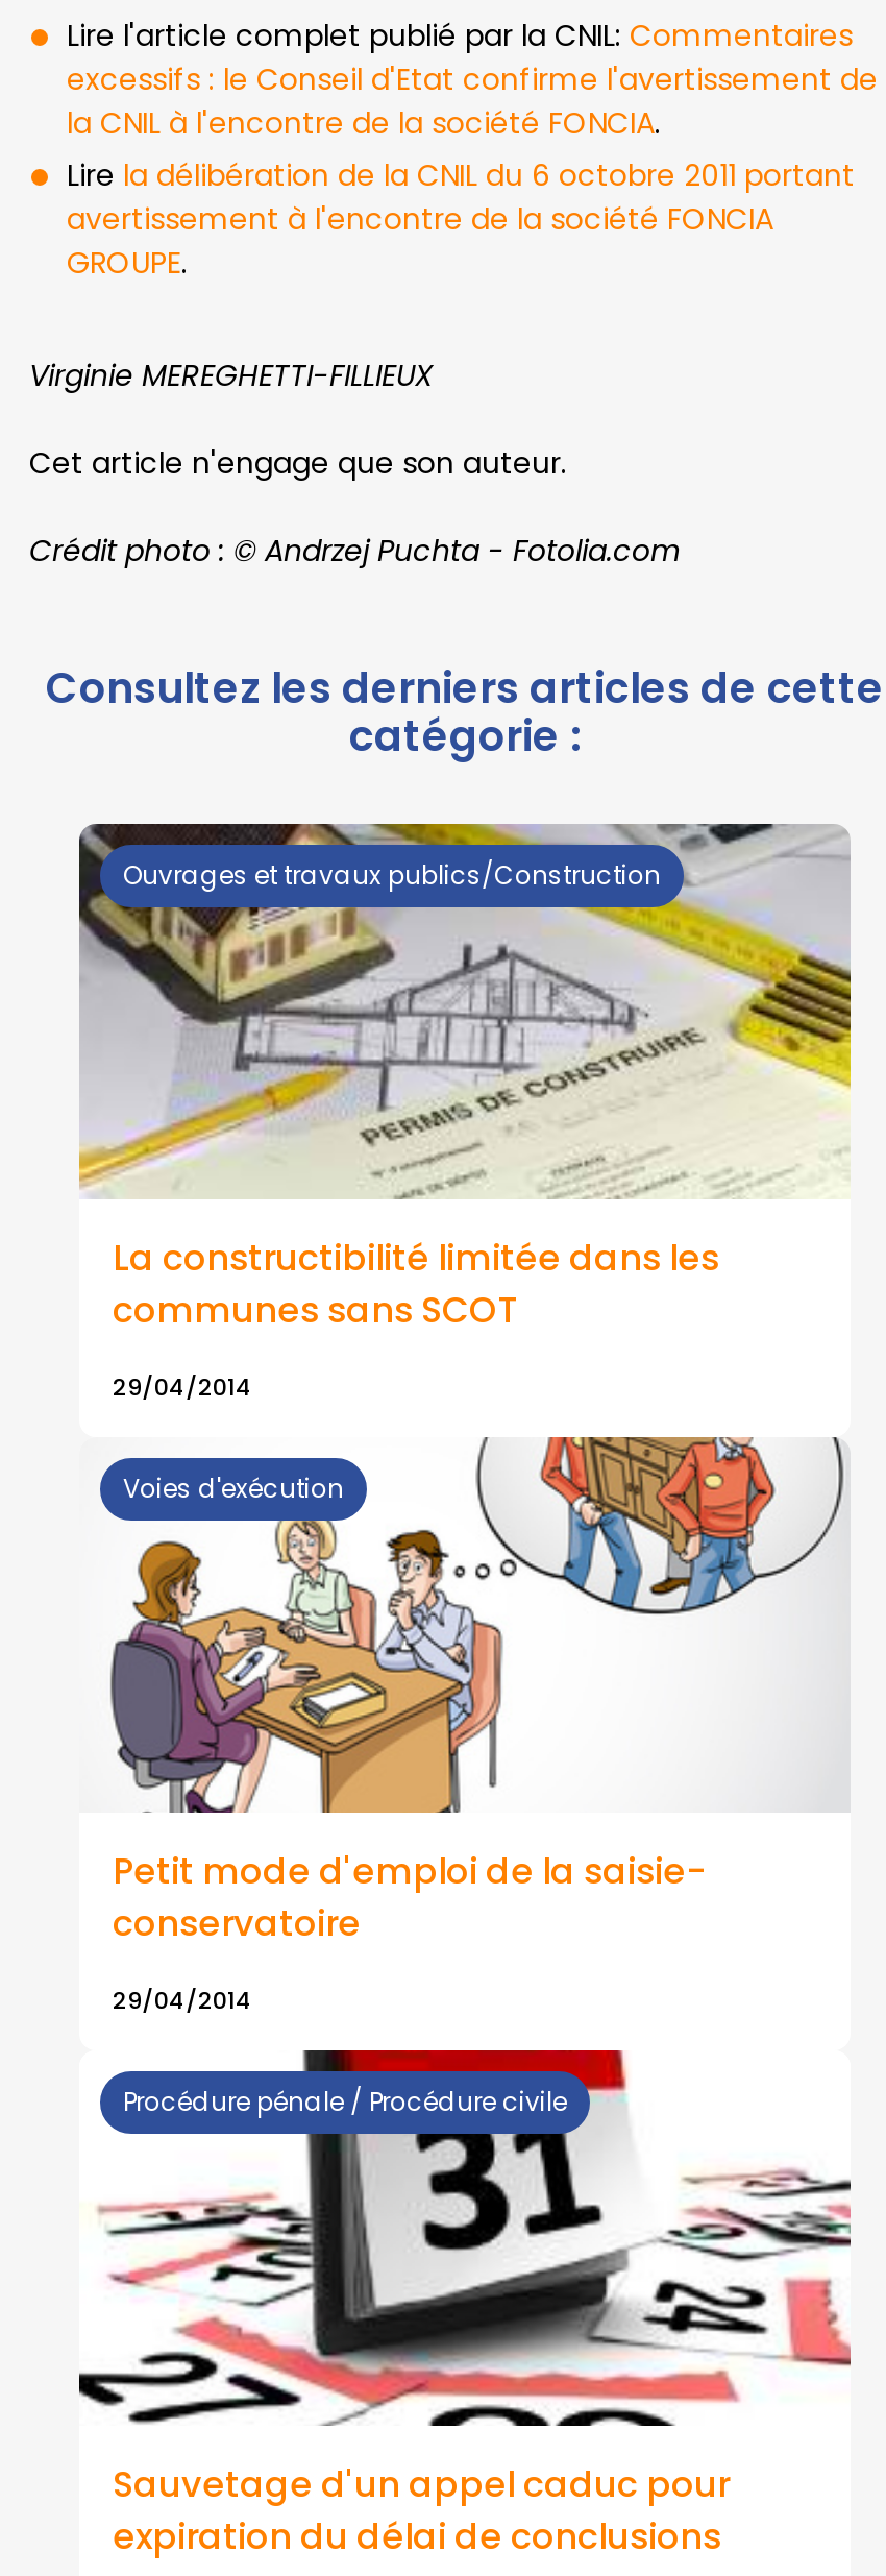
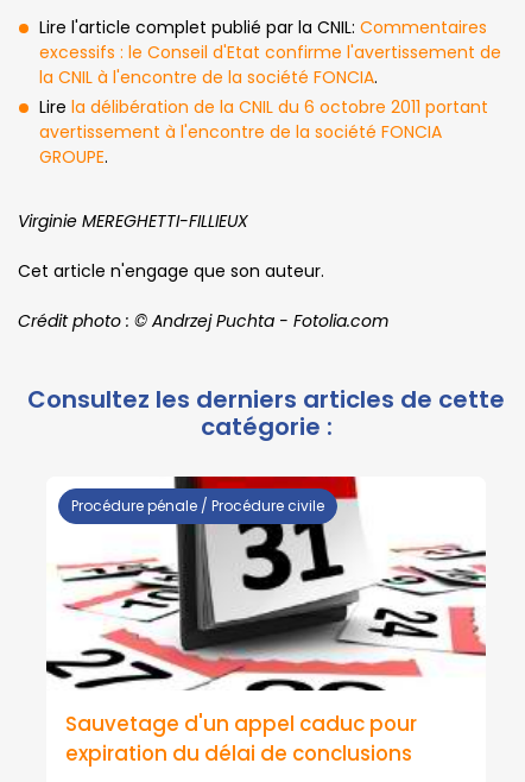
[77,822,853,1199] [image] | Ouvrages et travaux publics/Construction -> none
[113,1232,719,1403] La constructibilité limitée dans les | communes sans SCOT | 29/04/2014 -> none
[108,1435,846,1815] [image] | Voies d'exécution -> none
[113,1846,705,2017] Petit mode d'emploi de la saisie- | conservatoire | 29/04/2014 -> none

